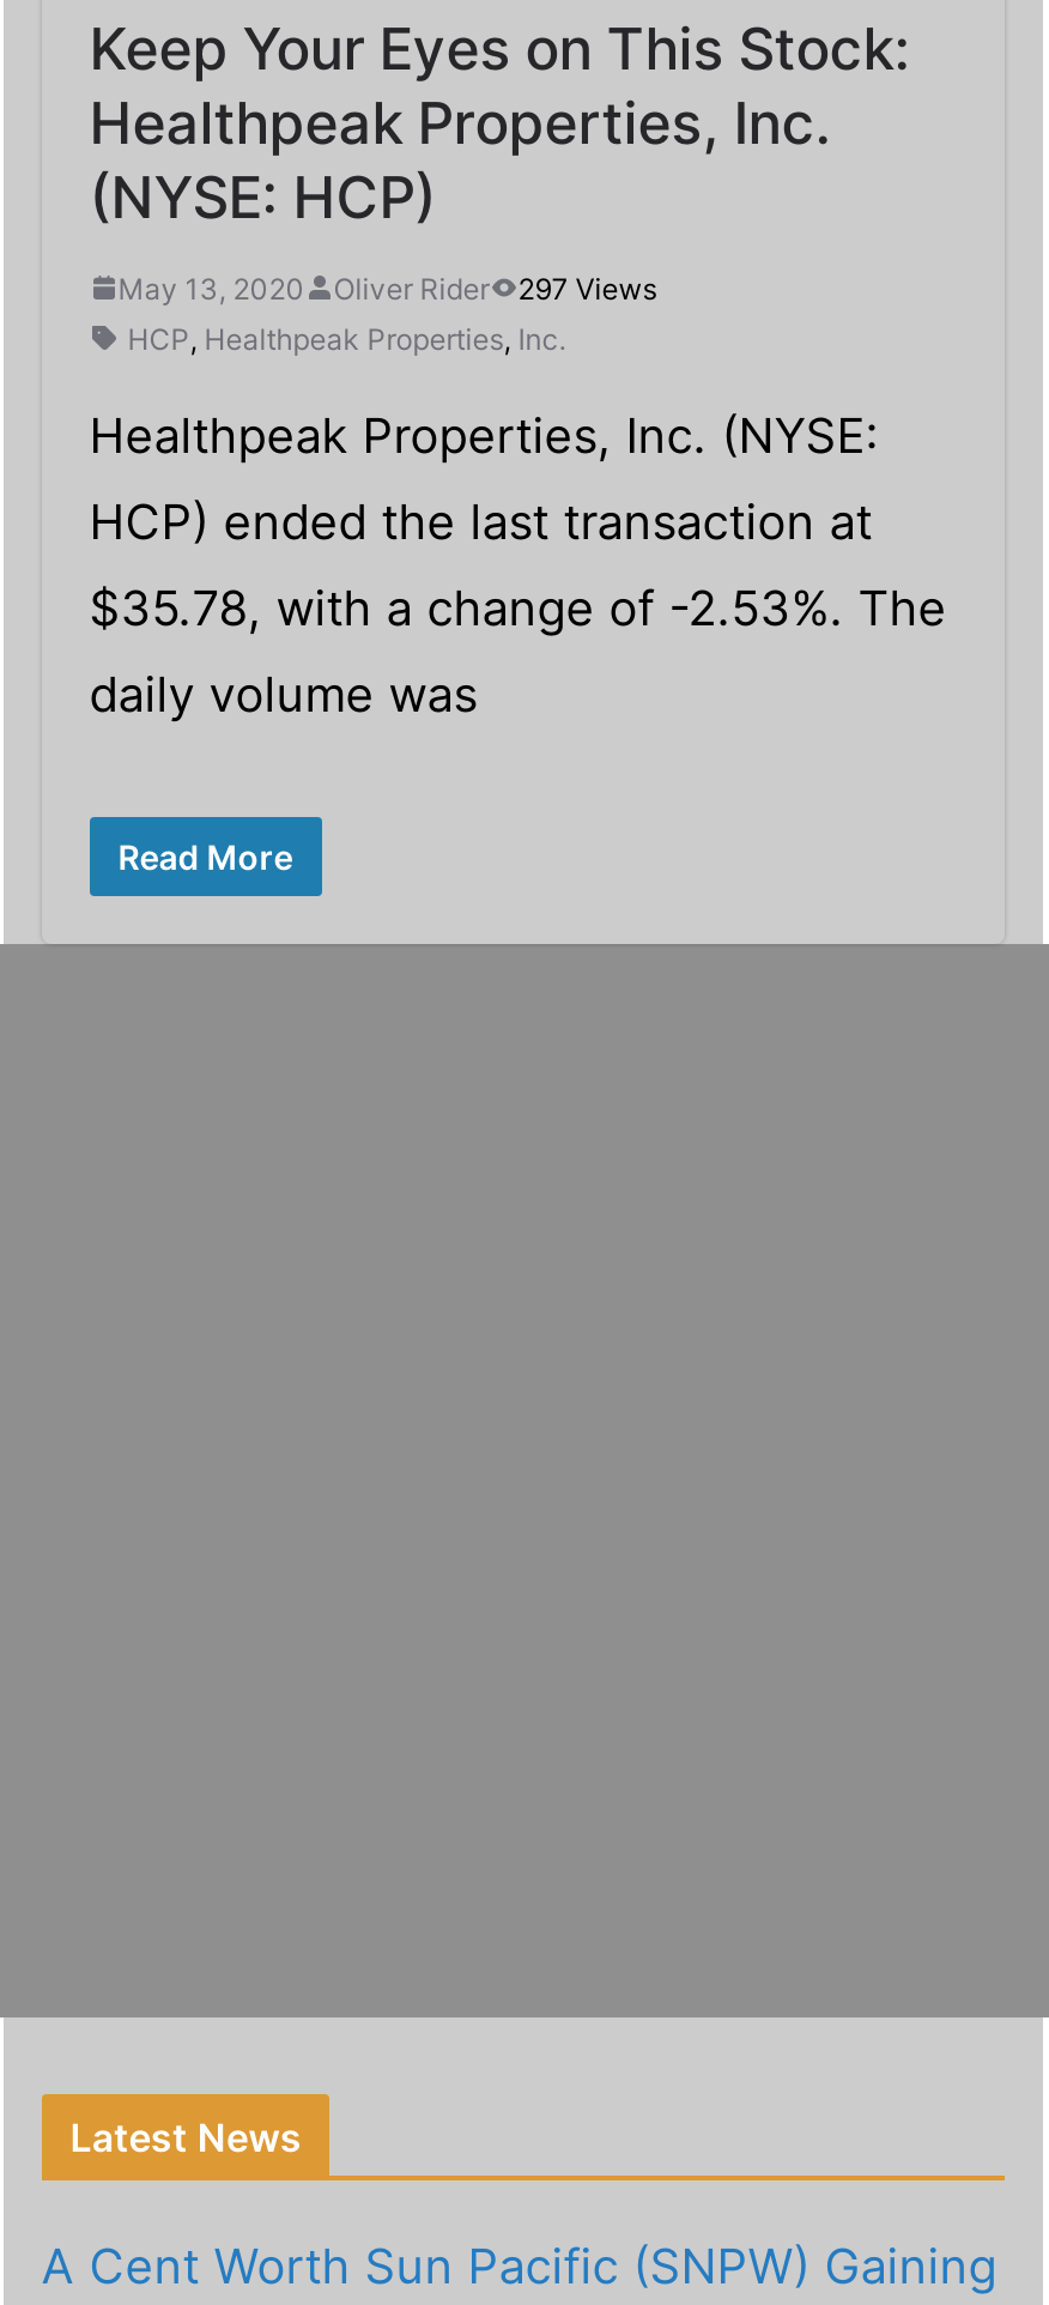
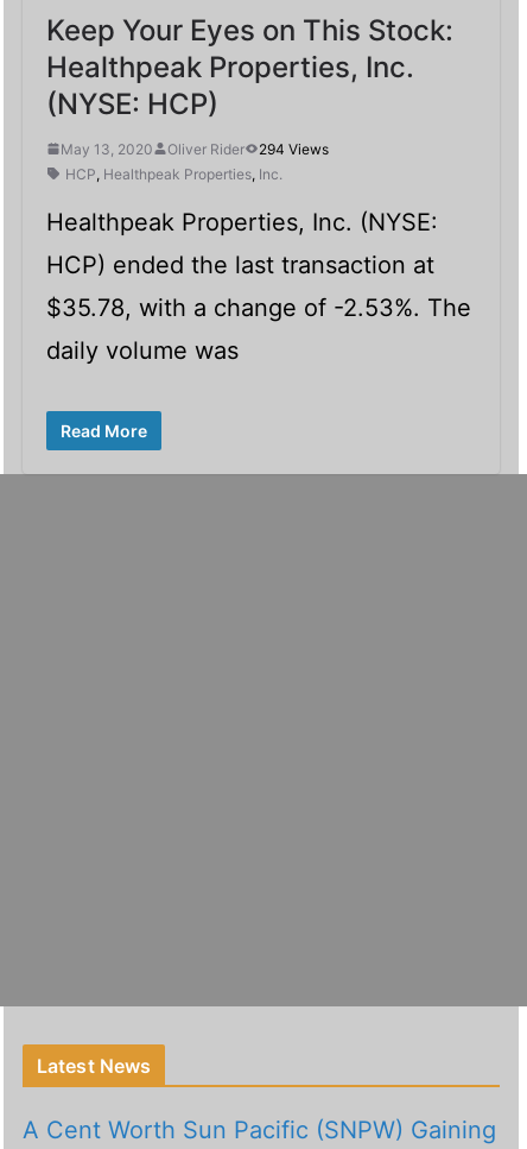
[118,271,657,306] May 13, 2020 Oliver Rider 297 Views -> [60,140,328,158] May 13, 2020 Oliver Rider 294 Views

